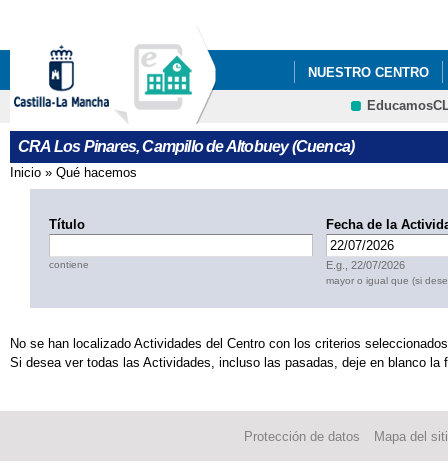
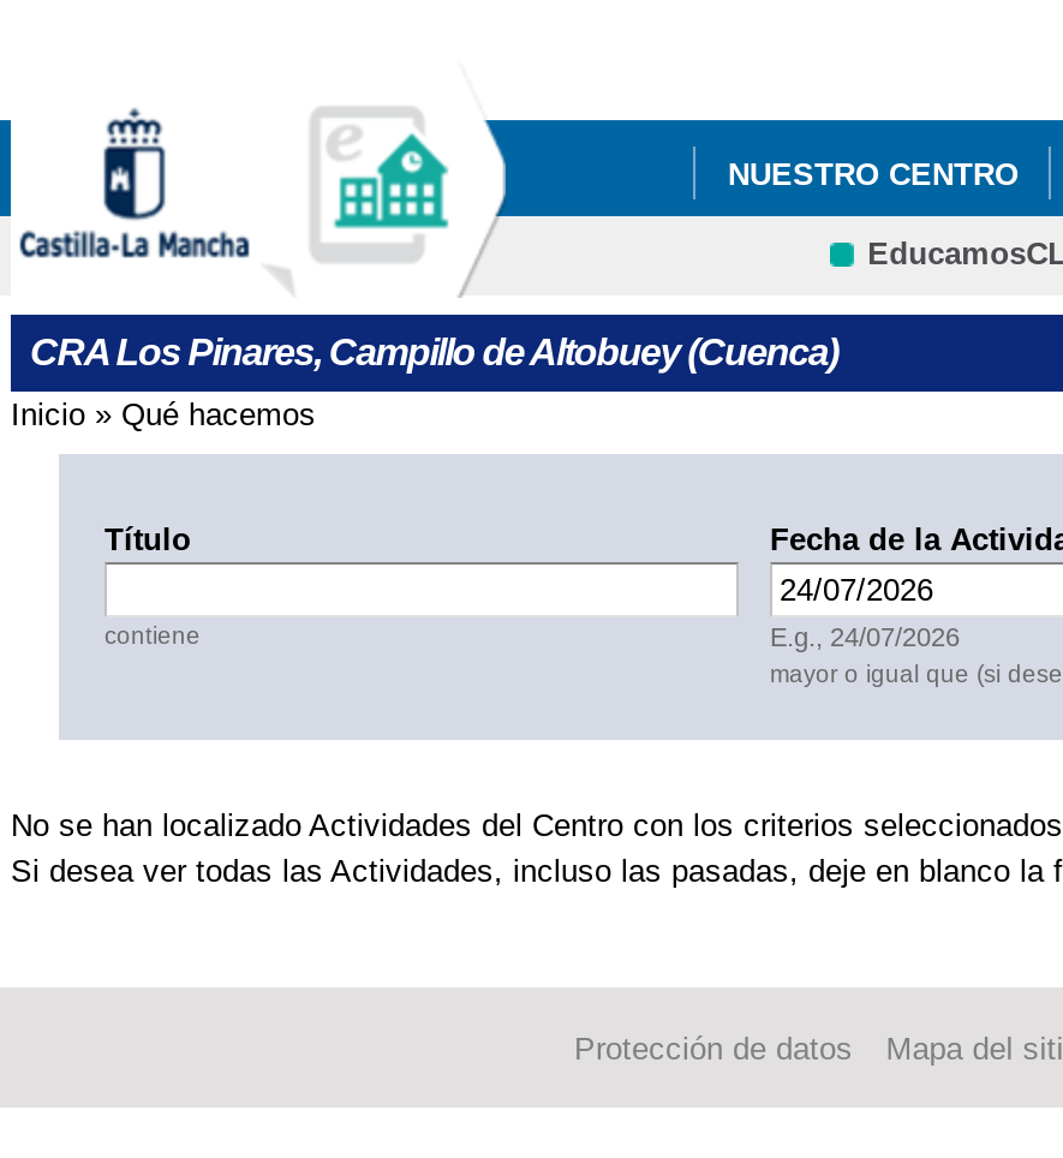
[326,259,405,271] E.g., 22/07/2026 -> [770,622,960,651] E.g., 24/07/2026

